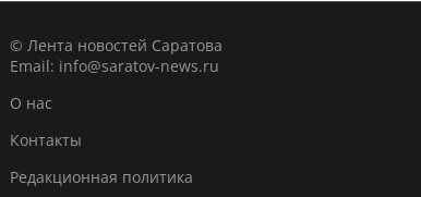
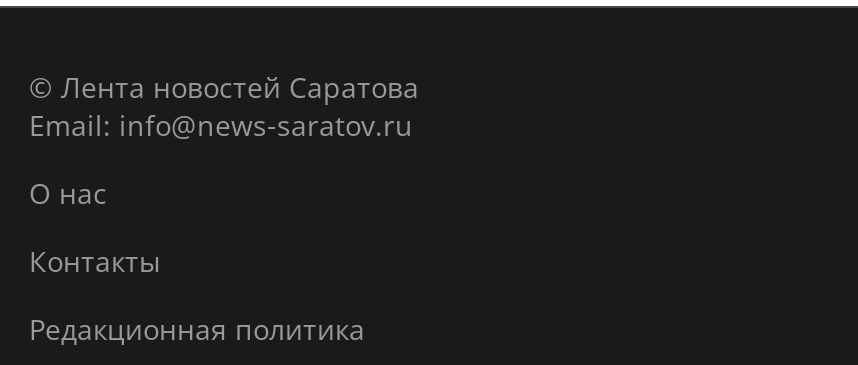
[10,56,219,76] Email: info@saratov-news.ru -> [29,106,413,144] Email: info@news-saratov.ru

